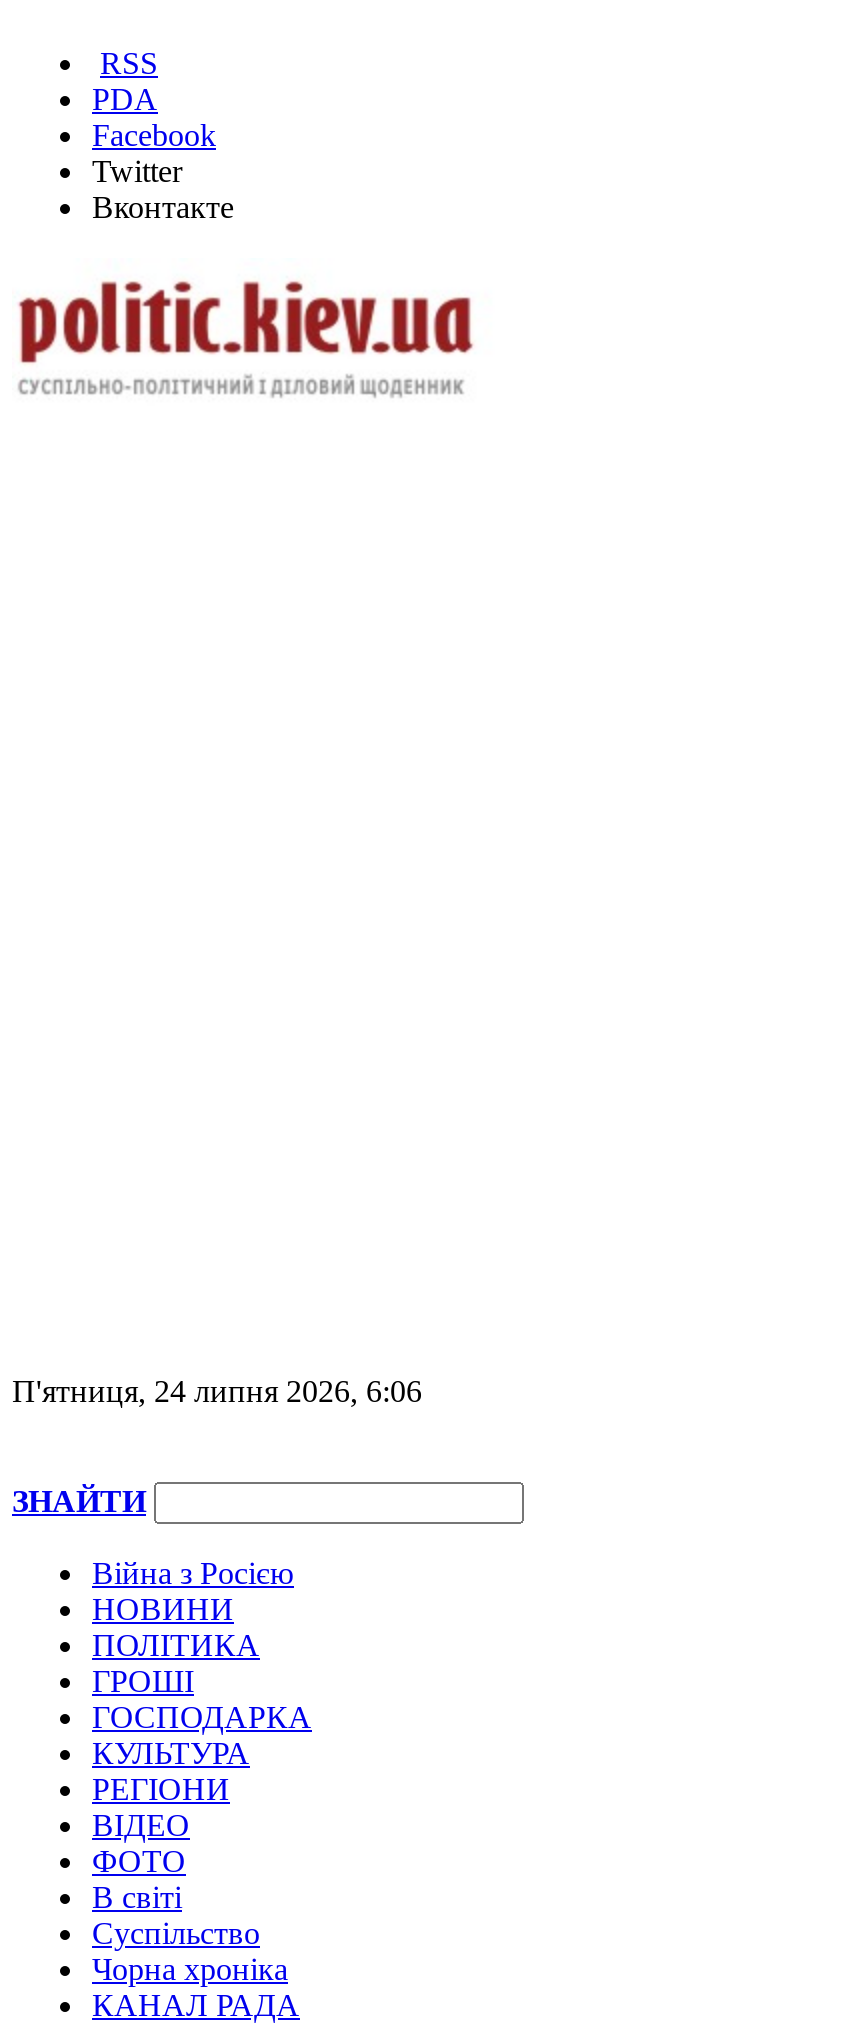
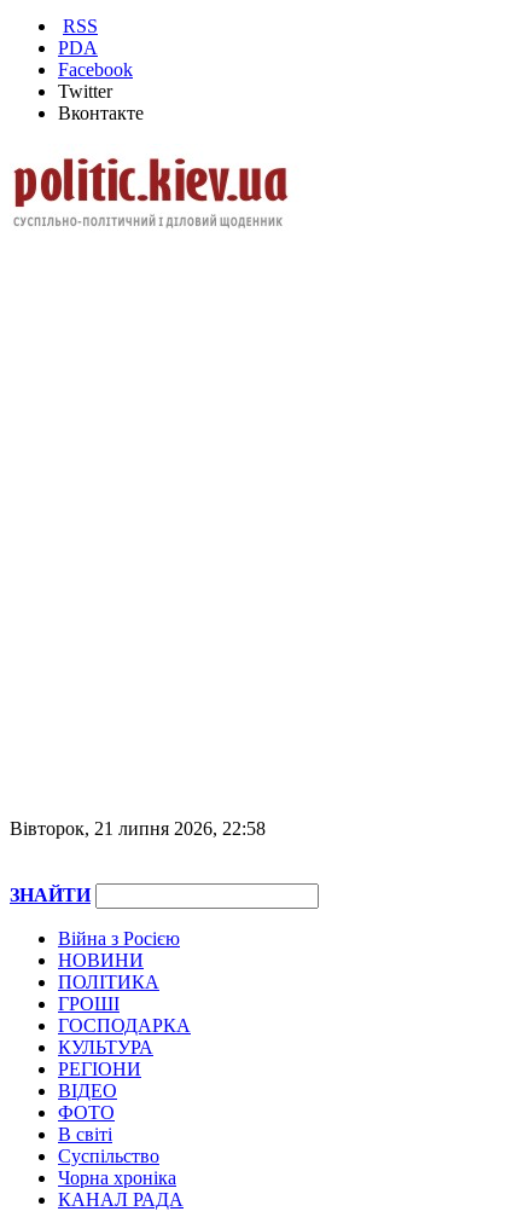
[12,1374,422,1408] П'ятниця, 24 липня 2026, 6:06 -> [10,818,266,839] Вівторок, 21 липня 2026, 22:58

